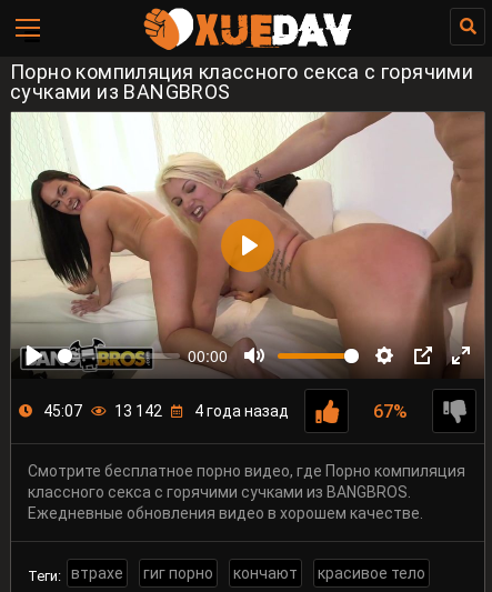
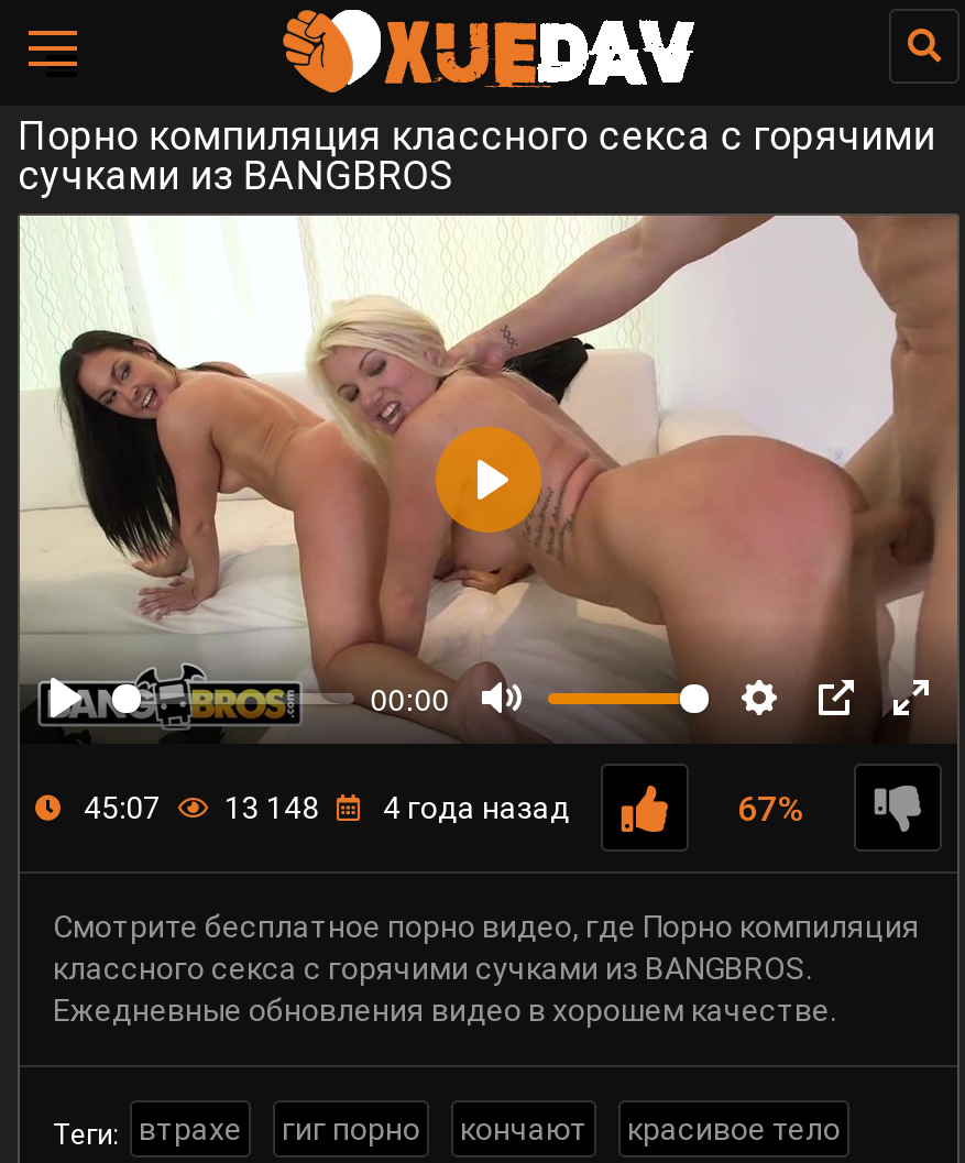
[43,402,289,419] 45:07 13 142 4 года назад -> [84,789,570,824] 45:07 13 148 4 года назад

